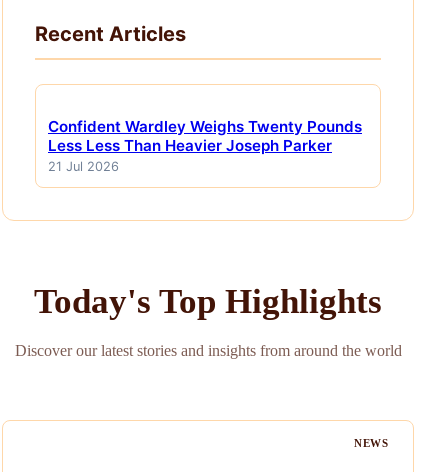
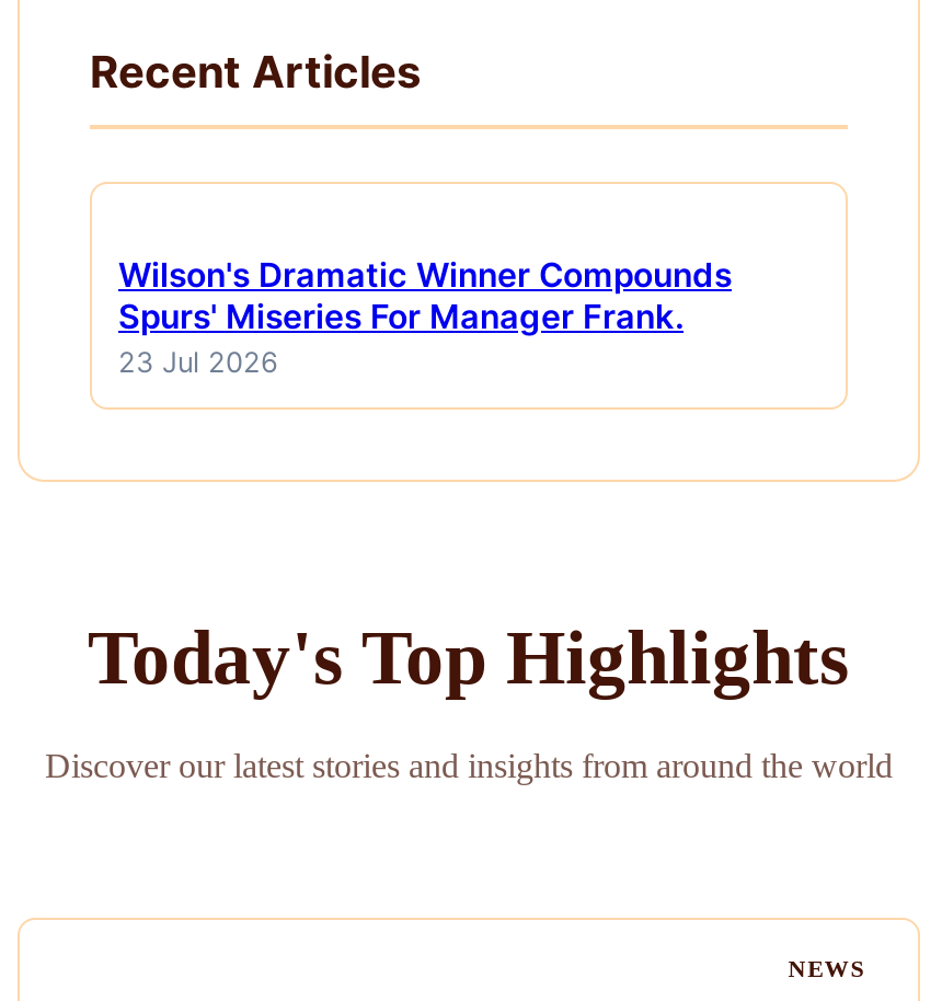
[48,117,362,174] Confident Wardley Weighs Twenty Pounds | Less Less Than Heavier Joseph Parker | 21 Jul 2026 -> [118,254,732,379] Wilson's Dramatic Winner Compounds | Spurs' Miseries For Manager Frank. | 23 Jul 2026

